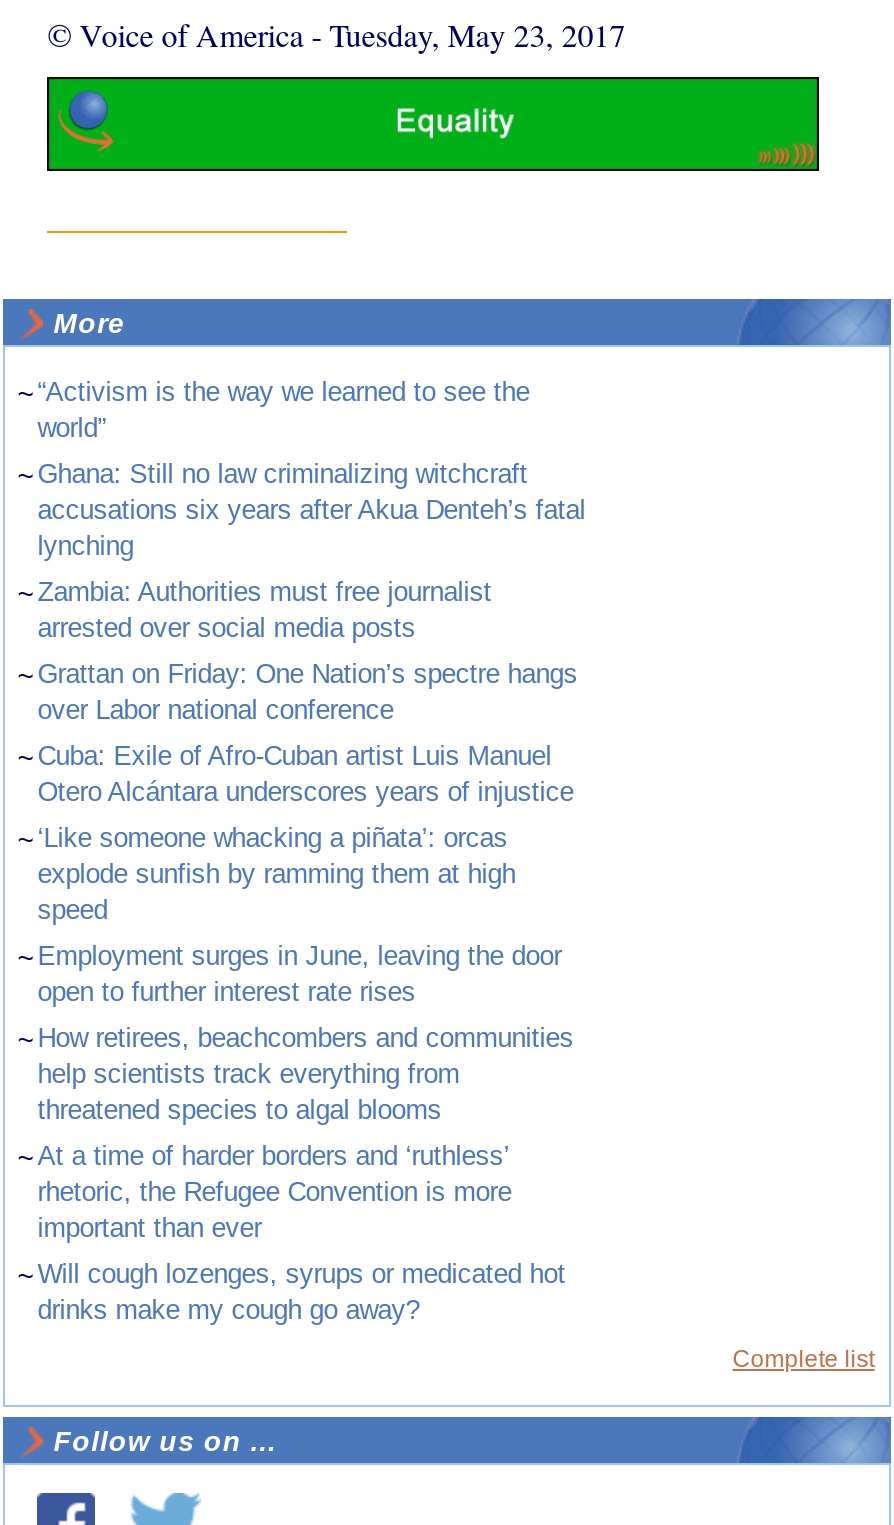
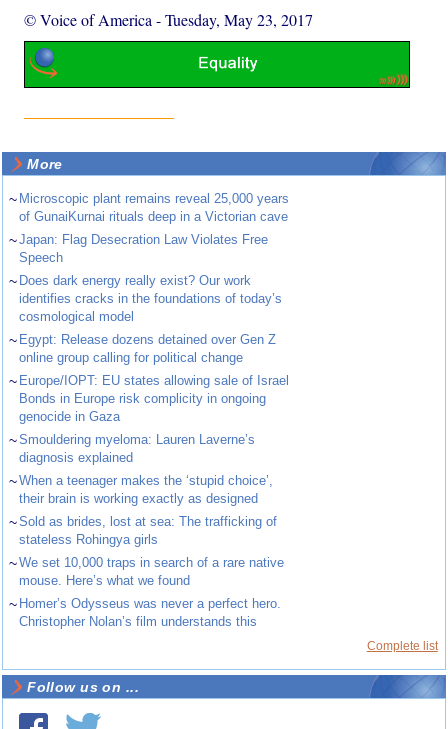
[17,378,529,444] ~ “Activism is the way we learned to see the | world” -> [9,191,289,224] ~ Microscopic plant remains reveal 25,000 years | of GunaiKurnai rituals deep in a Victorian cave
[17,460,585,562] ~ Ghana: Still no law criminalizing witchcraft | accusations six years after Akua Denteh’s fatal | lynching -> [9,232,268,265] ~ Japan: Flag Desecration Law Violates Free | Speech
[17,578,491,644] ~ Zambia: Authorities must free journalist | arrested over social media posts -> [9,273,282,324] ~ Does dark energy really exist? Our work | identifies cracks in the foundations of today’s | cosmological model
[17,660,577,726] ~ Grattan on Friday: One Nation’s spectre hangs | over Labor national conference -> [9,332,276,365] ~ Egypt: Release dozens detained over Gen Z | online group calling for political change
[17,742,573,808] ~ Cuba: Exile of Afro-Cuban artist Luis Manuel | Otero Alcántara underscores years of injustice -> [9,373,289,424] ~ Europe/IOPT: EU states allowing sale of Israel | Bonds in Europe risk complicity in ongoing | genocide in Gaza
[17,824,515,926] ~ ‘Like someone whacking a piñata’: orcas | explode sunfish by ramming them at high | speed -> [9,432,255,465] ~ Smouldering myeloma: Lauren Laverne’s | diagnosis explained
[17,942,561,1008] ~ Employment surges in June, leaving the door | open to further interest rate rises -> [9,473,273,506] ~ When a teenager makes the ‘stupid choice’, | their brain is working exactly as designed
[17,1024,573,1126] ~ How retirees, beachcombers and communities | help scientists track everything from | threatened species to algal blooms -> [9,514,277,547] ~ Sold as brides, lost at sea: The trafficking of | stateless Rohingya girls
[17,1142,511,1244] ~ At a time of harder borders and ‘ruthless’ | rhetoric, the Refugee Convention is more | important than ever -> [9,555,284,588] ~ We set 10,000 traps in search of a rare native | mouse. Here’s what we found
[17,1260,565,1326] ~ Will cough lozenges, syrups or medicated hot | drinks make my cough go away? -> [9,596,281,629] ~ Homer’s Odysseus was never a perfect hero. | Christopher Nolan’s film understands this

